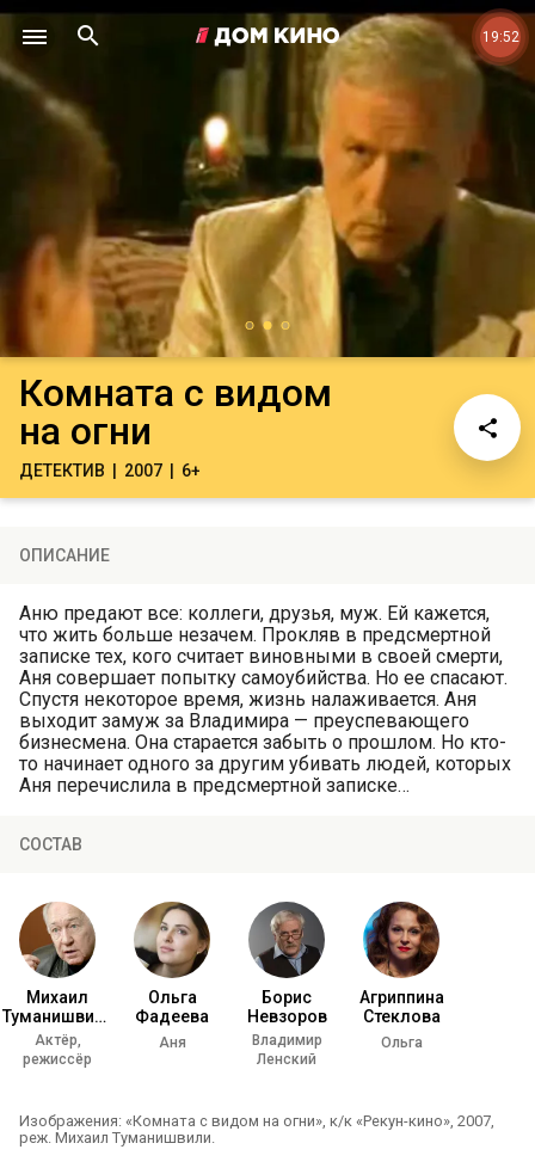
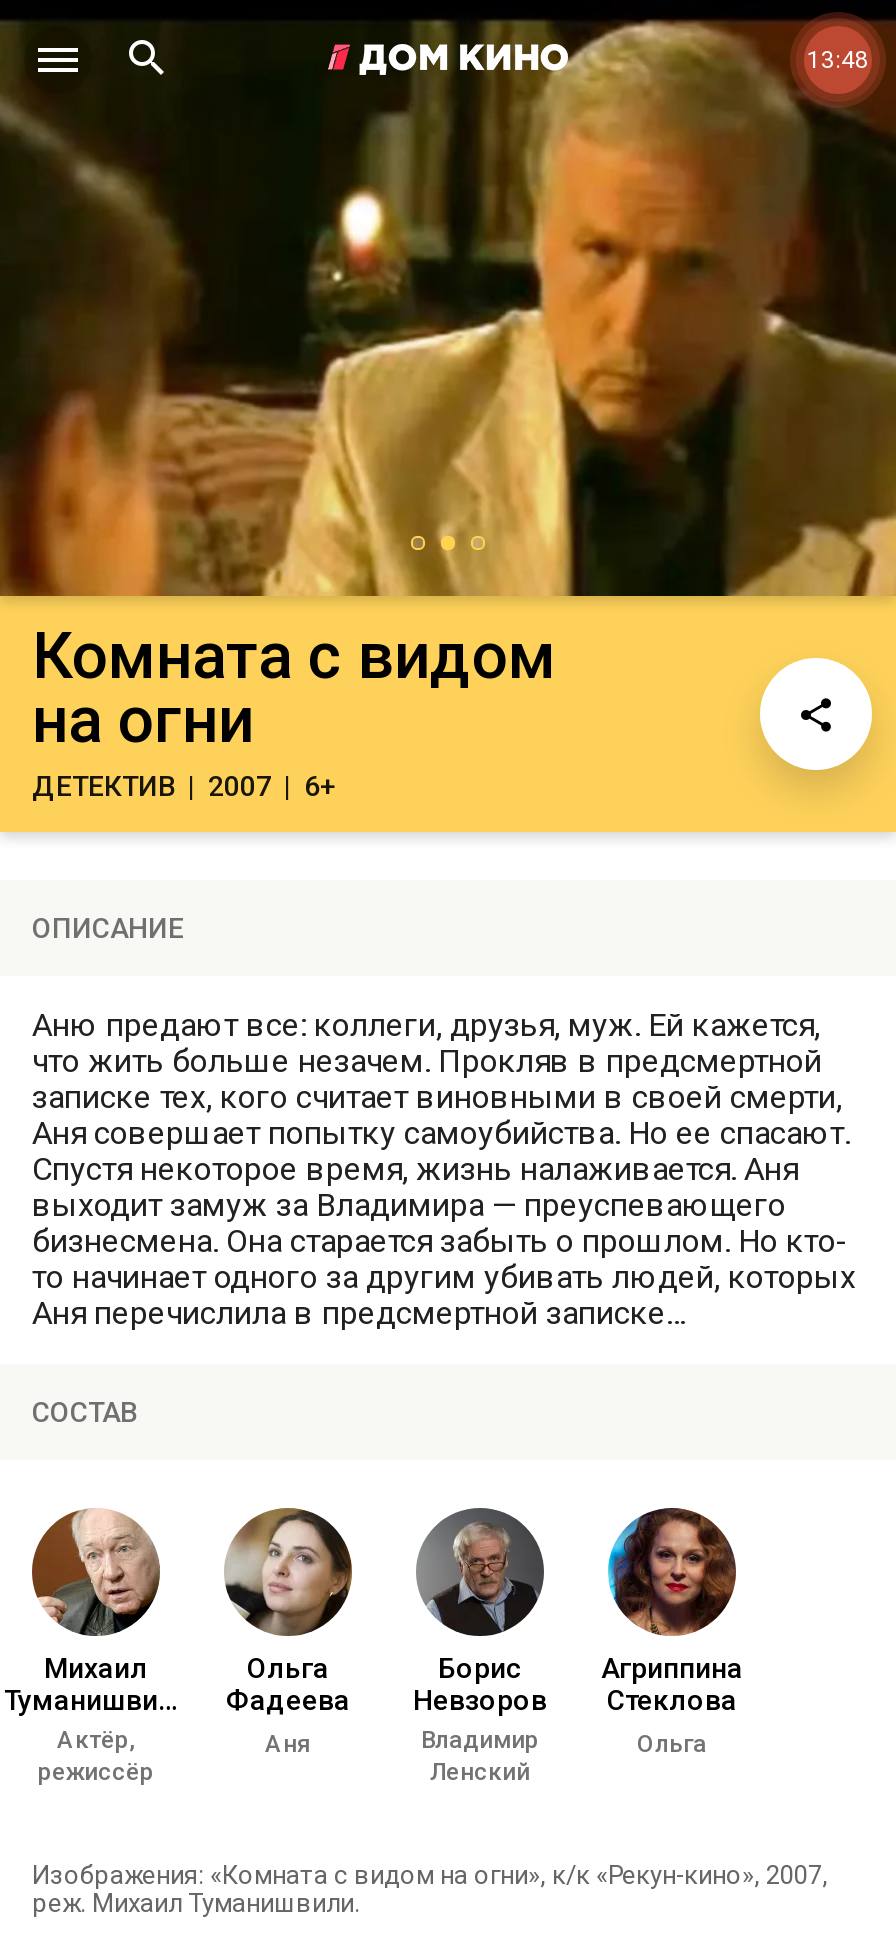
[482,29,519,45] 19:52 -> [807,46,869,74] 13:48

